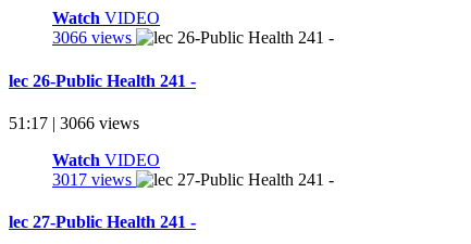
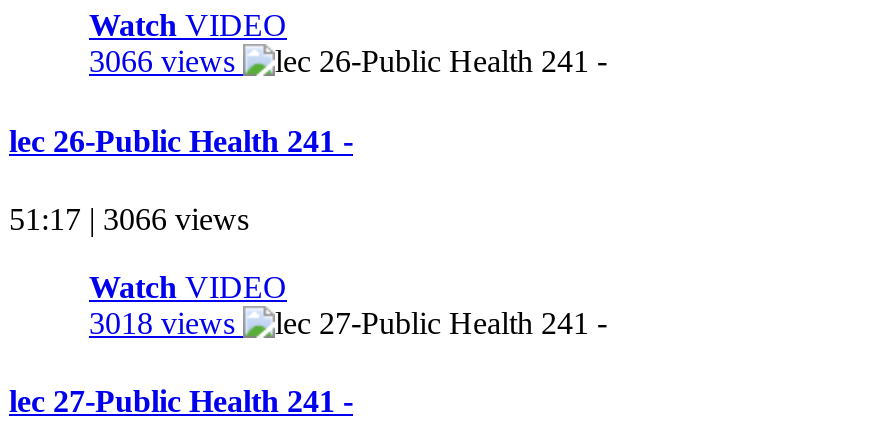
[52,170,136,189] 3017 views -> [89,306,243,340] 3018 views

